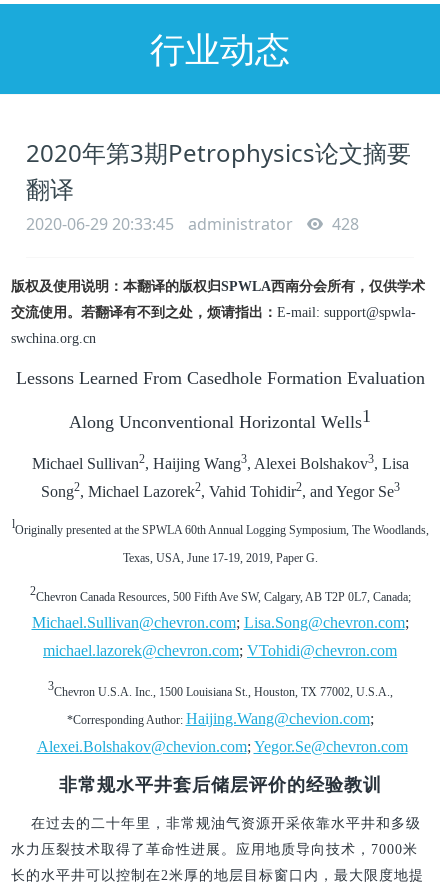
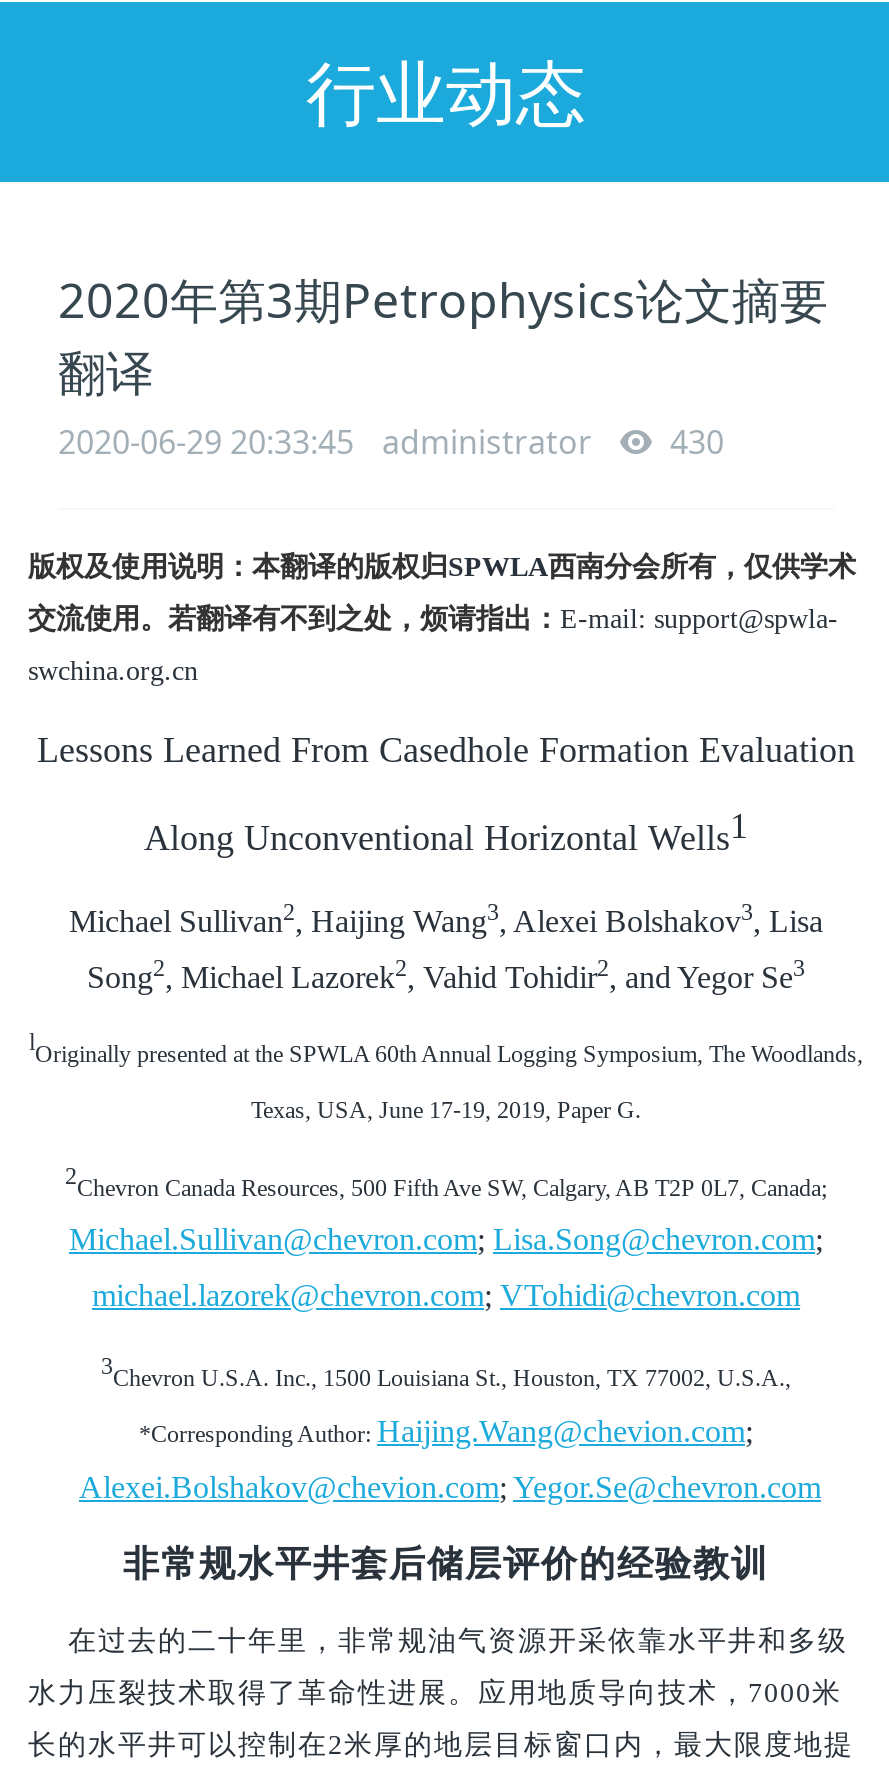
[26,213,359,235] 2020-06-29 20:33:45 administrator 428 -> [58,420,724,464] 2020-06-29 20:33:45 administrator 430

